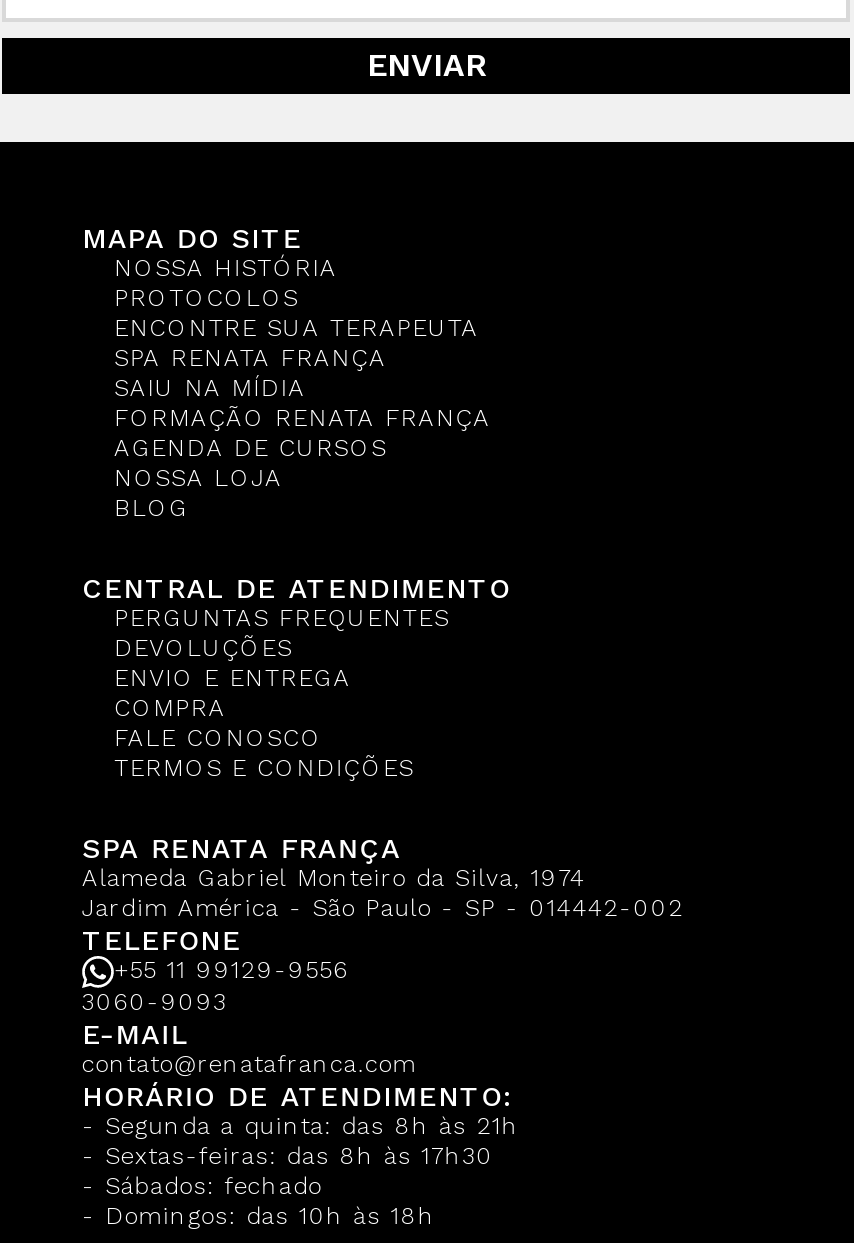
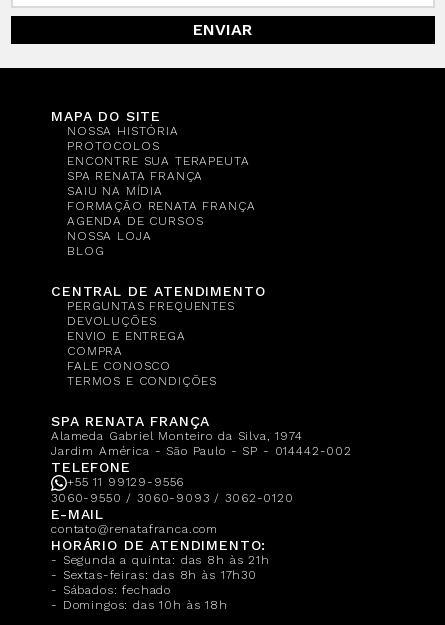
[82,988,227,1016] 3060-9093 -> [51,491,294,505] 3060-9550 / 3060-9093 / 3062-0120

